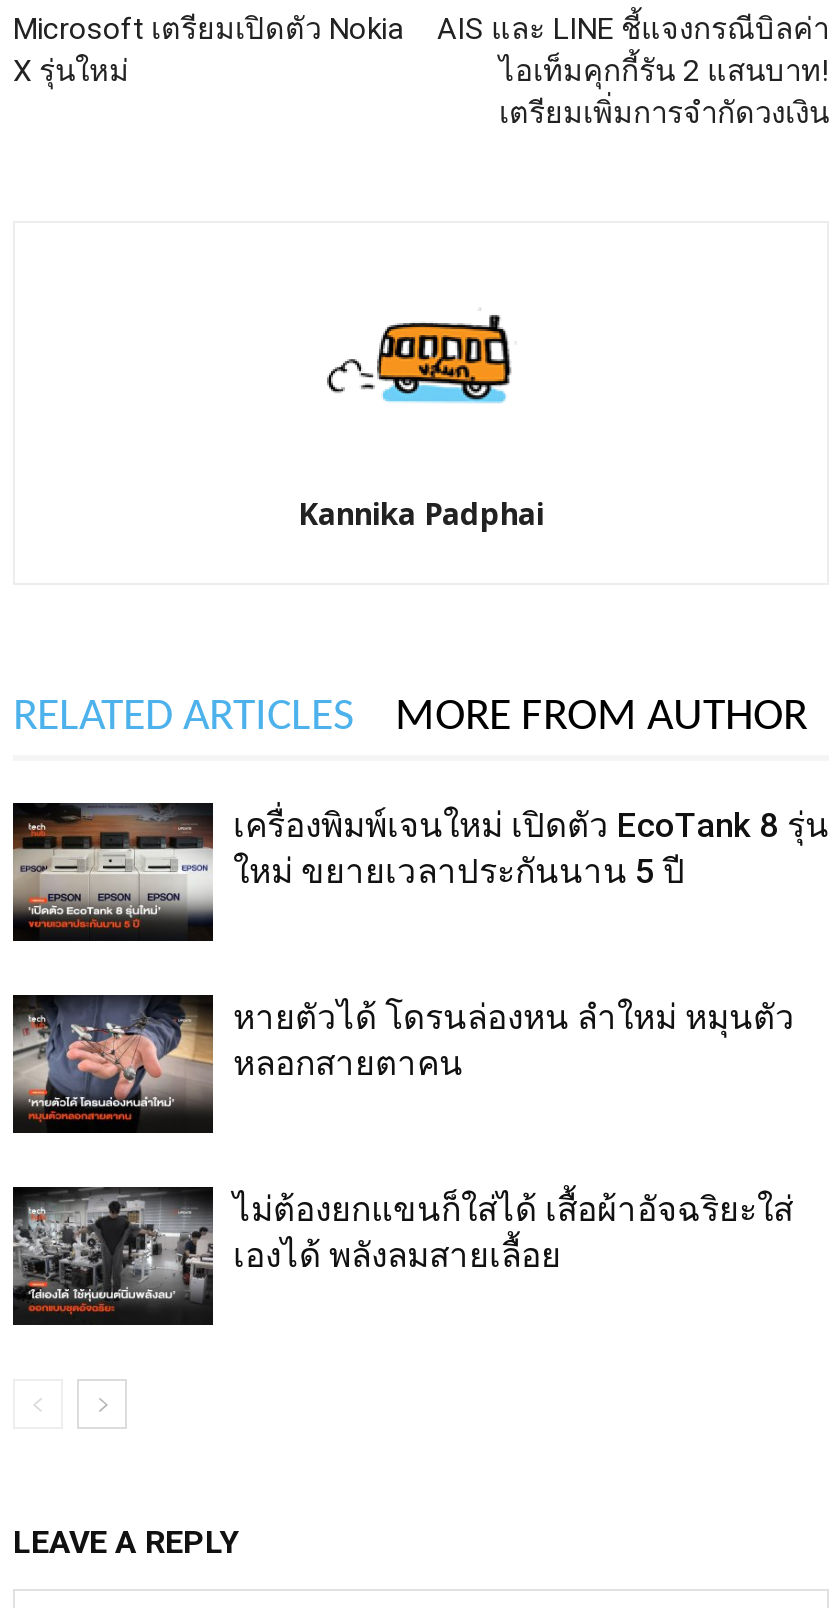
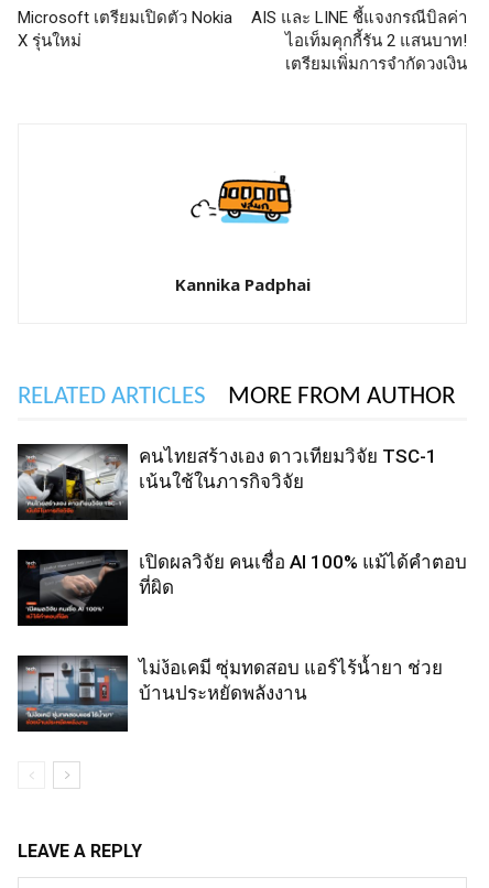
[11,805,829,929] [image] | เครื่องพิมพ์เจนใหม่ เปิดตัว EcoTank 8 รุ่น | ใหม่ ขยายเวลาประกันนาน 5 ปี -> [18,445,442,512] [image] | คนไทยสร้างเอง ดาวเทียมวิจัย TSC-1 | เน้นใช้ในภารกิจวิจัย
[11,995,795,1121] [image] | หายตัวได้ โดรนล่องหน ลำใหม่ หมุนตัว | หลอกสายตาคน -> [18,550,467,618] [image] | เปิดผลวิจัย คนเชื่อ AI 100% แม้ได้คำตอบ | ที่ผิด
[13,1189,793,1311] [image] | ไม่ต้องยกแขนก็ใส่ได้ เสื้อผ้าอัจฉริยะใส่ | เองได้ พลังลมสายเลื้อย -> [18,656,443,725] [image] | ไม่ง้อเคมี ซุ่มทดสอบ แอร์ไร้น้ำยา ช่วย | บ้านประหยัดพลังงาน

